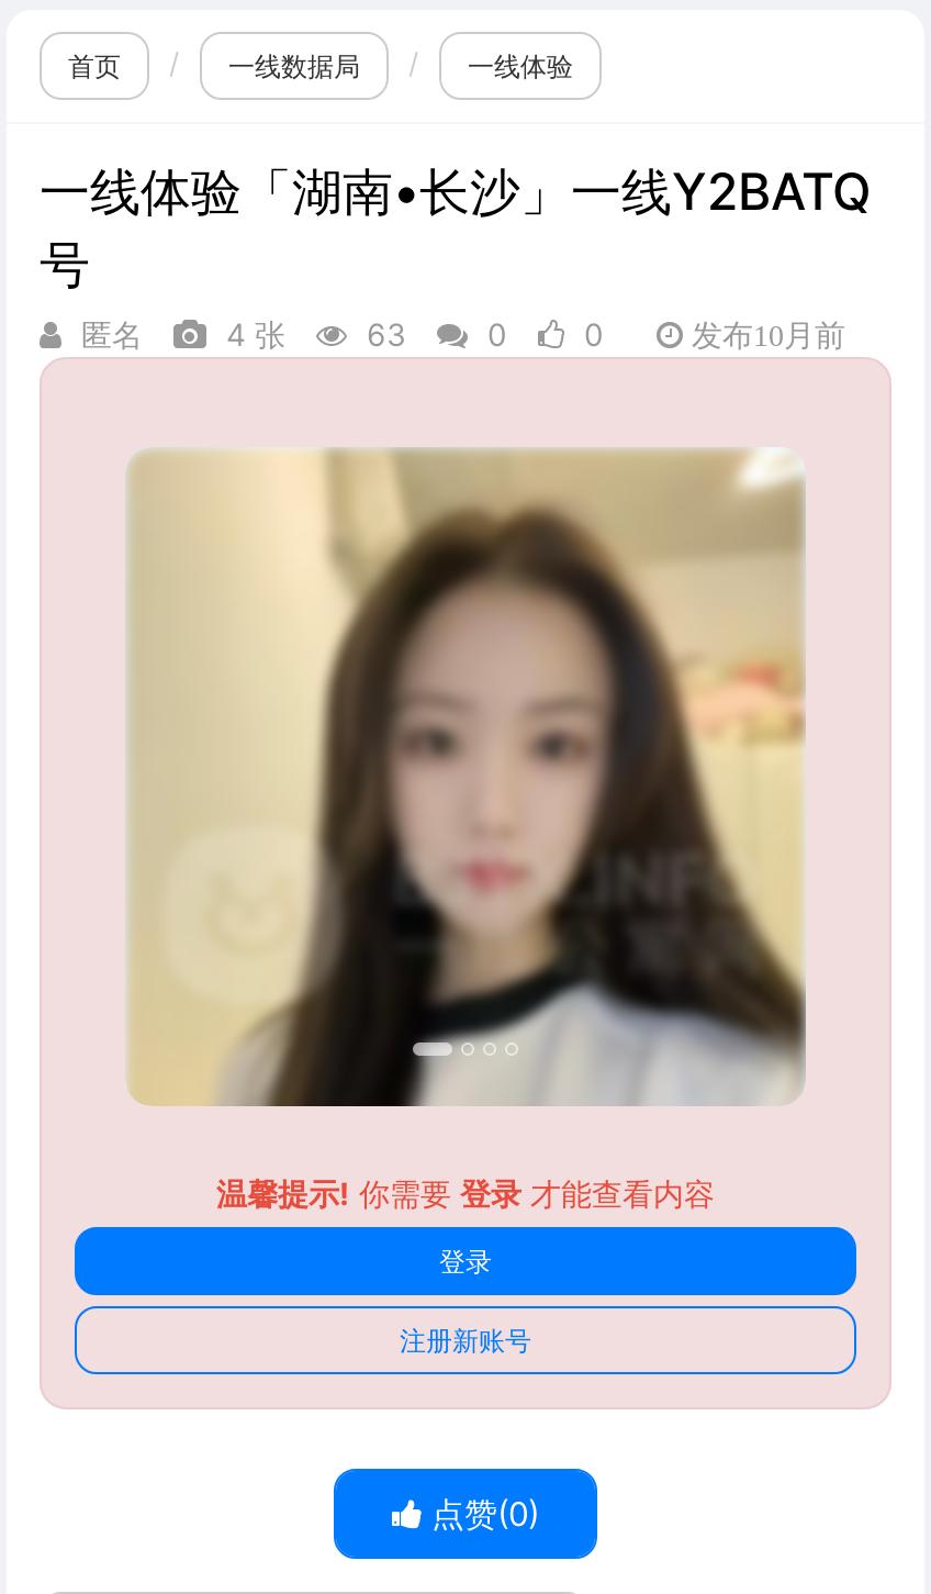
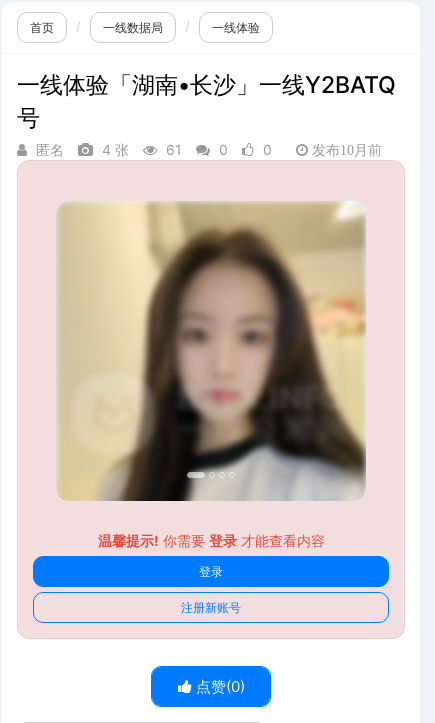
[72,315,613,353] 匿名 4 张 63 0 0 -> [32,141,276,158] 匿名 4 张 61 0 0

